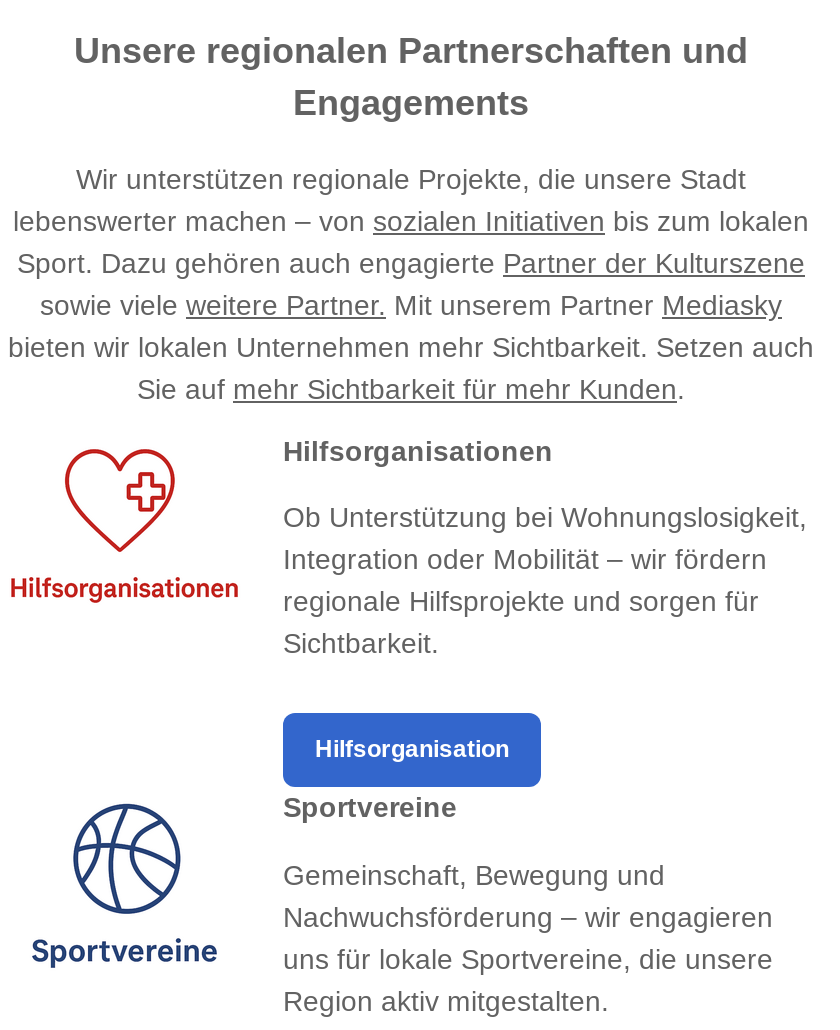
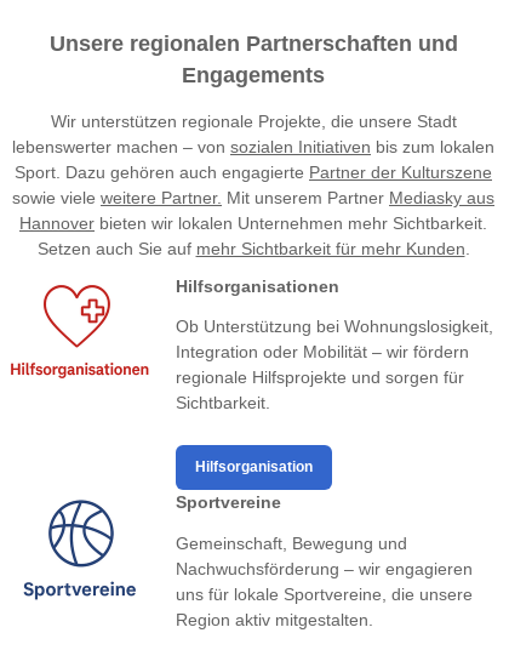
[8,288,814,404] sowie viele weitere Partner. Mit unserem Partner Mediasky | bieten wir lokalen Unternehmen mehr Sichtbarkeit. Setzen auch | Sie auf mehr Sichtbarkeit für mehr Kunden. -> [12,187,494,258] sowie viele weitere Partner. Mit unserem Partner Mediasky aus | Hannover bieten wir lokalen Unternehmen mehr Sichtbarkeit. | Setzen auch Sie auf mehr Sichtbarkeit für mehr Kunden.

